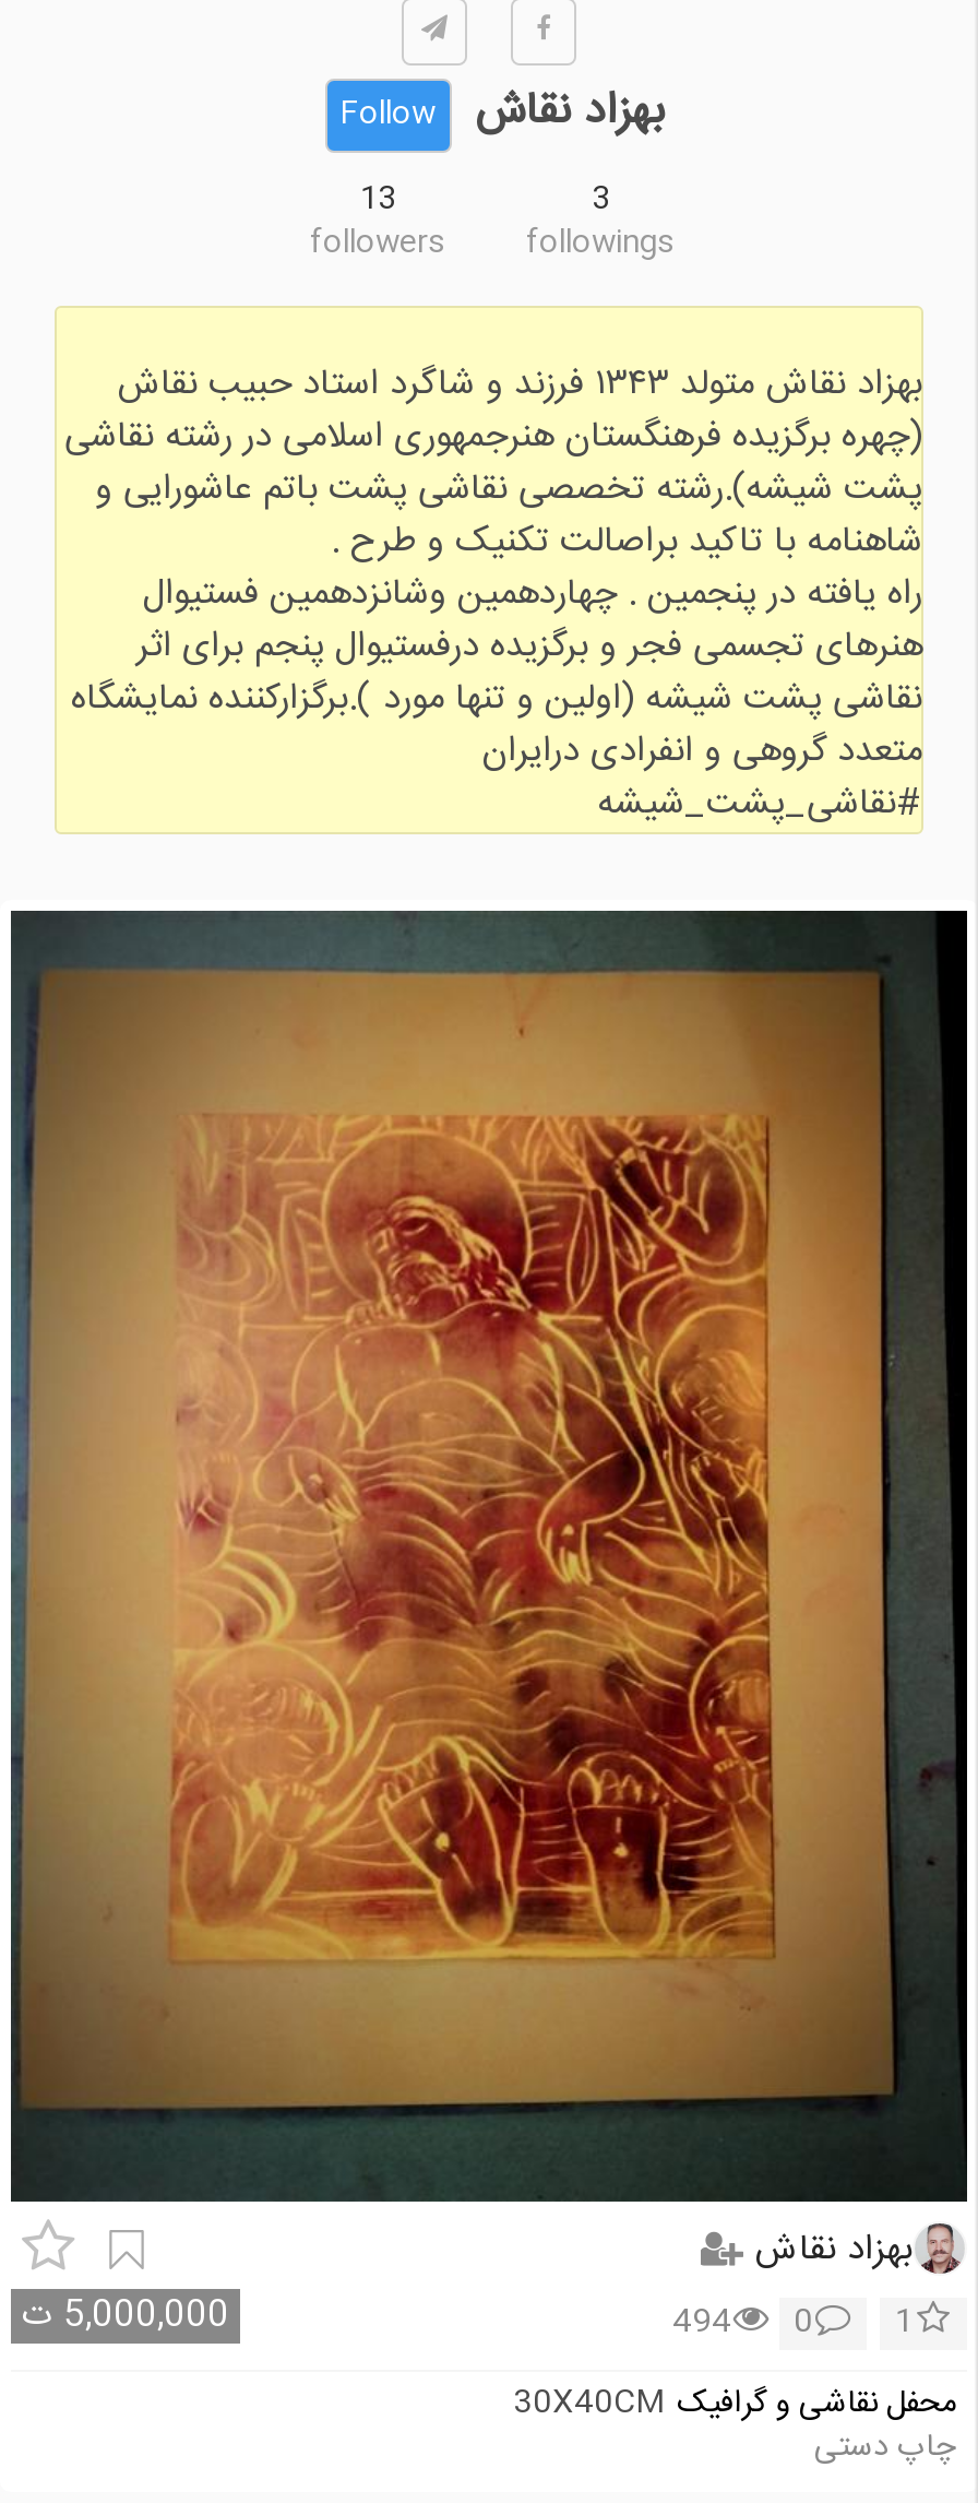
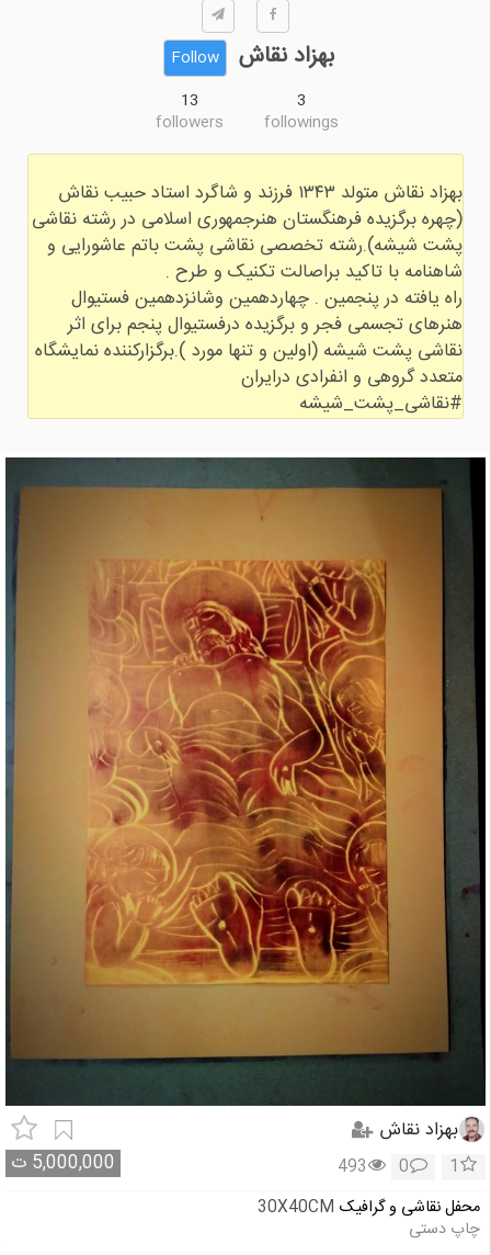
[672,2298,915,2351] 494 0 1 -> [338,1154,459,1181] 493 0 1

